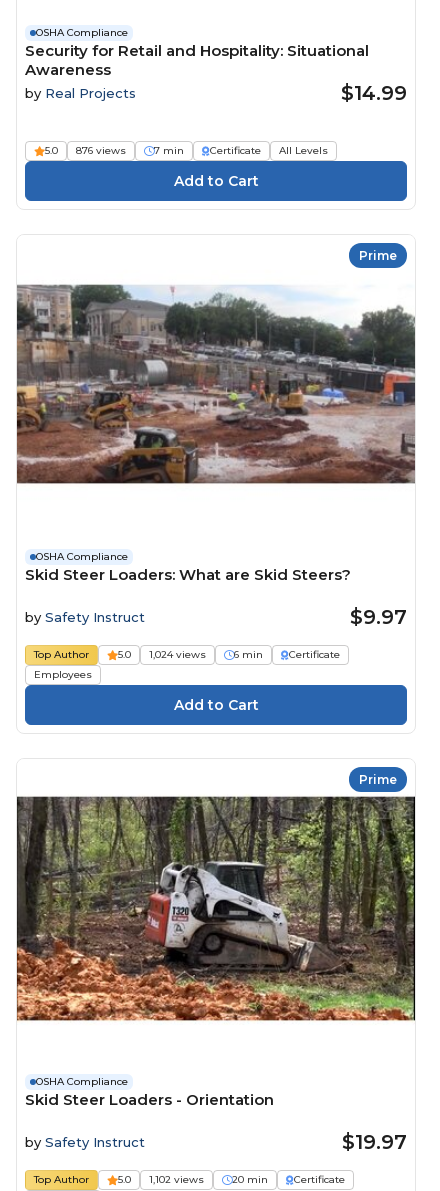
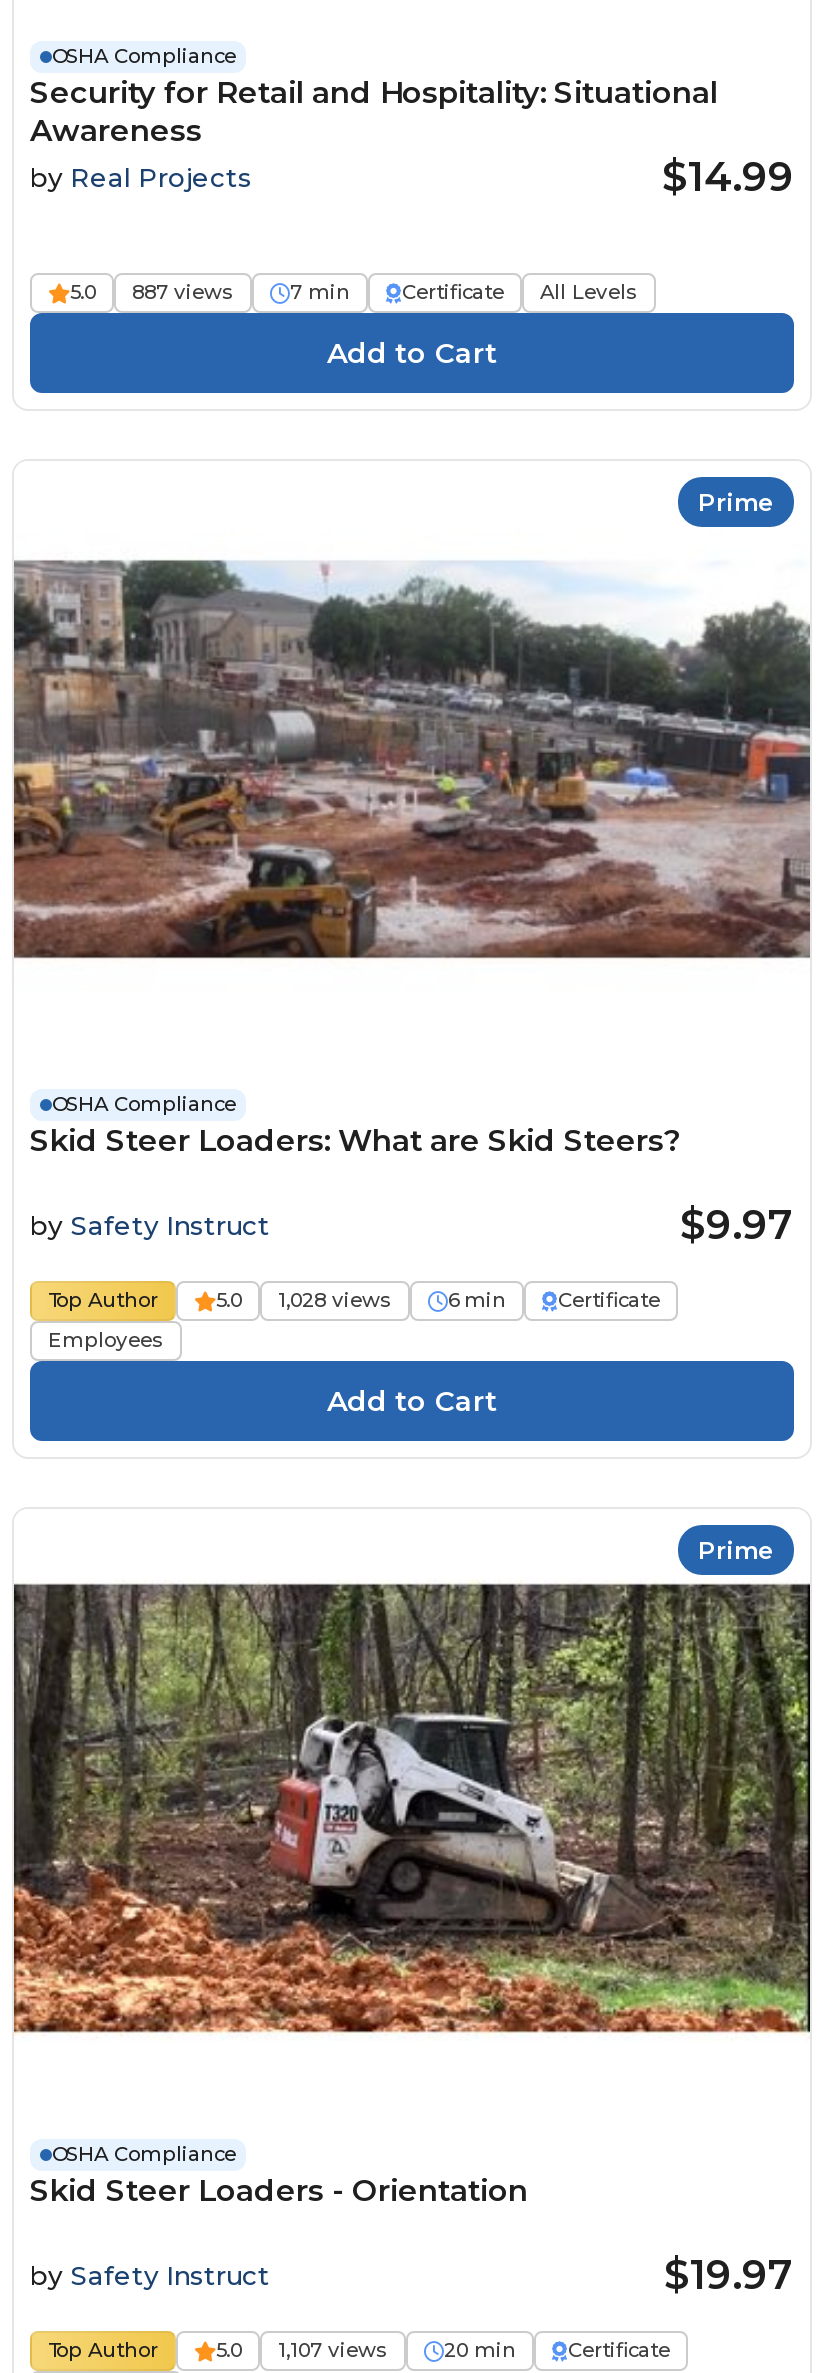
[45,143,126,156] 5.0 876 views -> [70,278,234,304] 5.0 887 views
[118,648,206,661] 5.0 1,024 views -> [216,1287,392,1313] 5.0 1,028 views
[118,1172,204,1185] 5.0 1,102 views -> [216,2336,388,2362] 5.0 1,107 views

